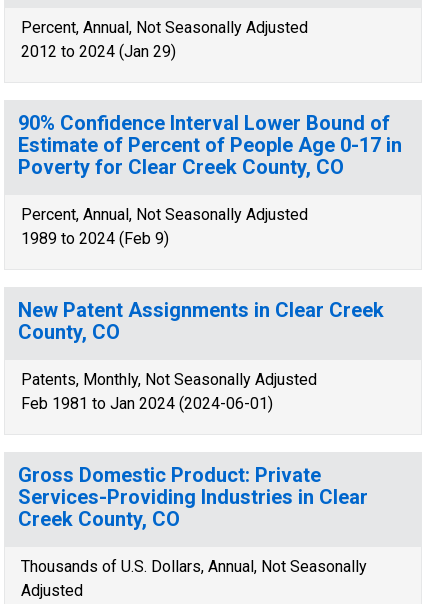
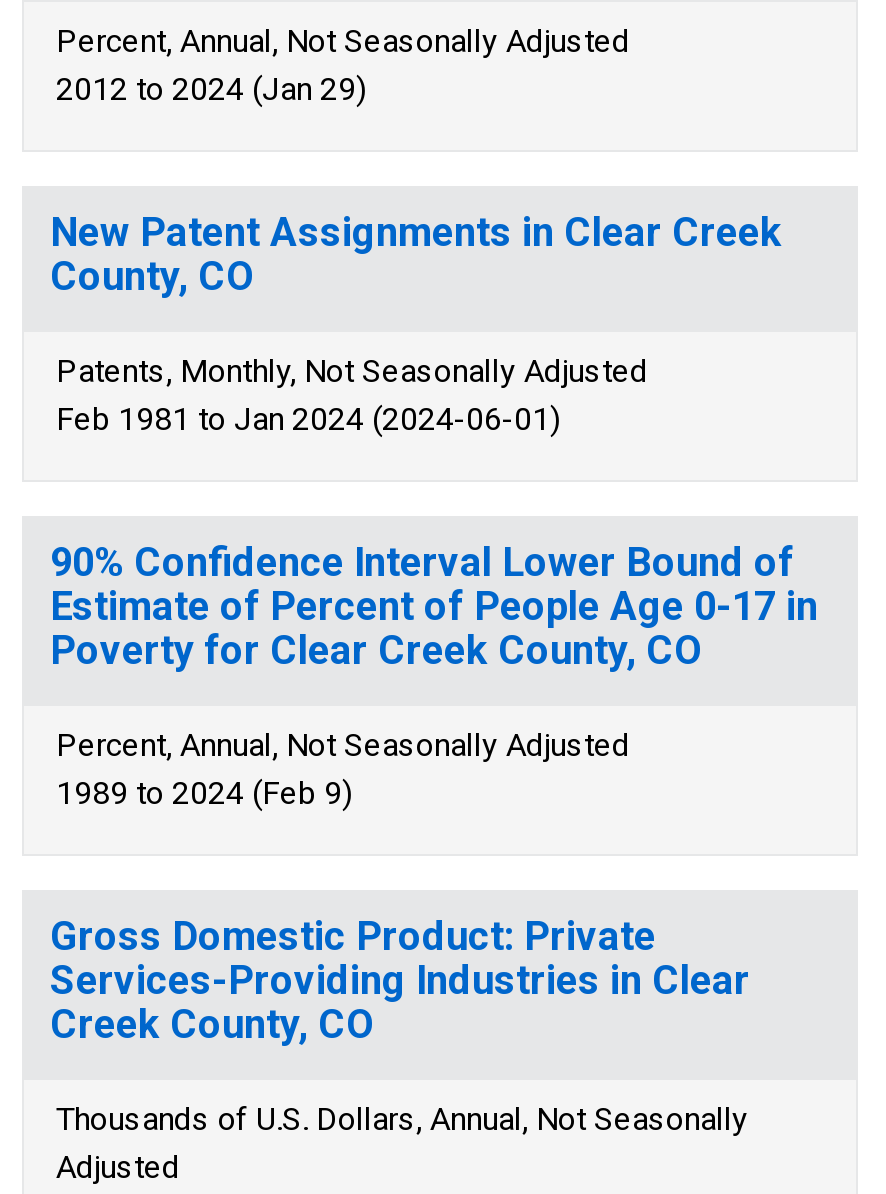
moved [18,111,402,248] -> [50,538,818,812]: 90% Confidence Interval Lower Bound of | Estimate of Percent of People Age 0-17 in | Poverty for Clear Creek County, CO | Percent, Annual, Not Seasonally Adjusted | 1989 to 2024 (Feb 9)
moved [18,298,384,413] -> [50,208,782,438]: New Patent Assignments in Clear Creek | County, CO | Patents, Monthly, Not Seasonally Adjusted | Feb 1981 to Jan 2024 (2024-06-01)

